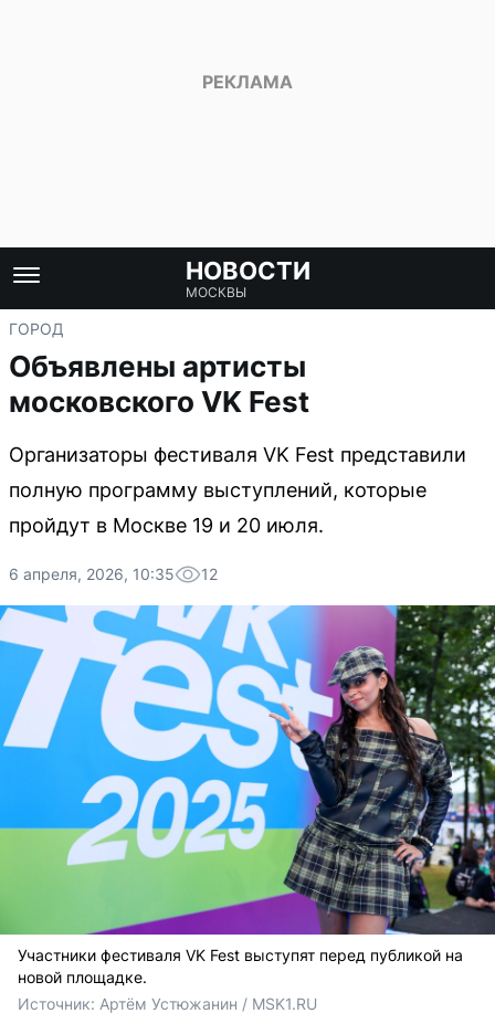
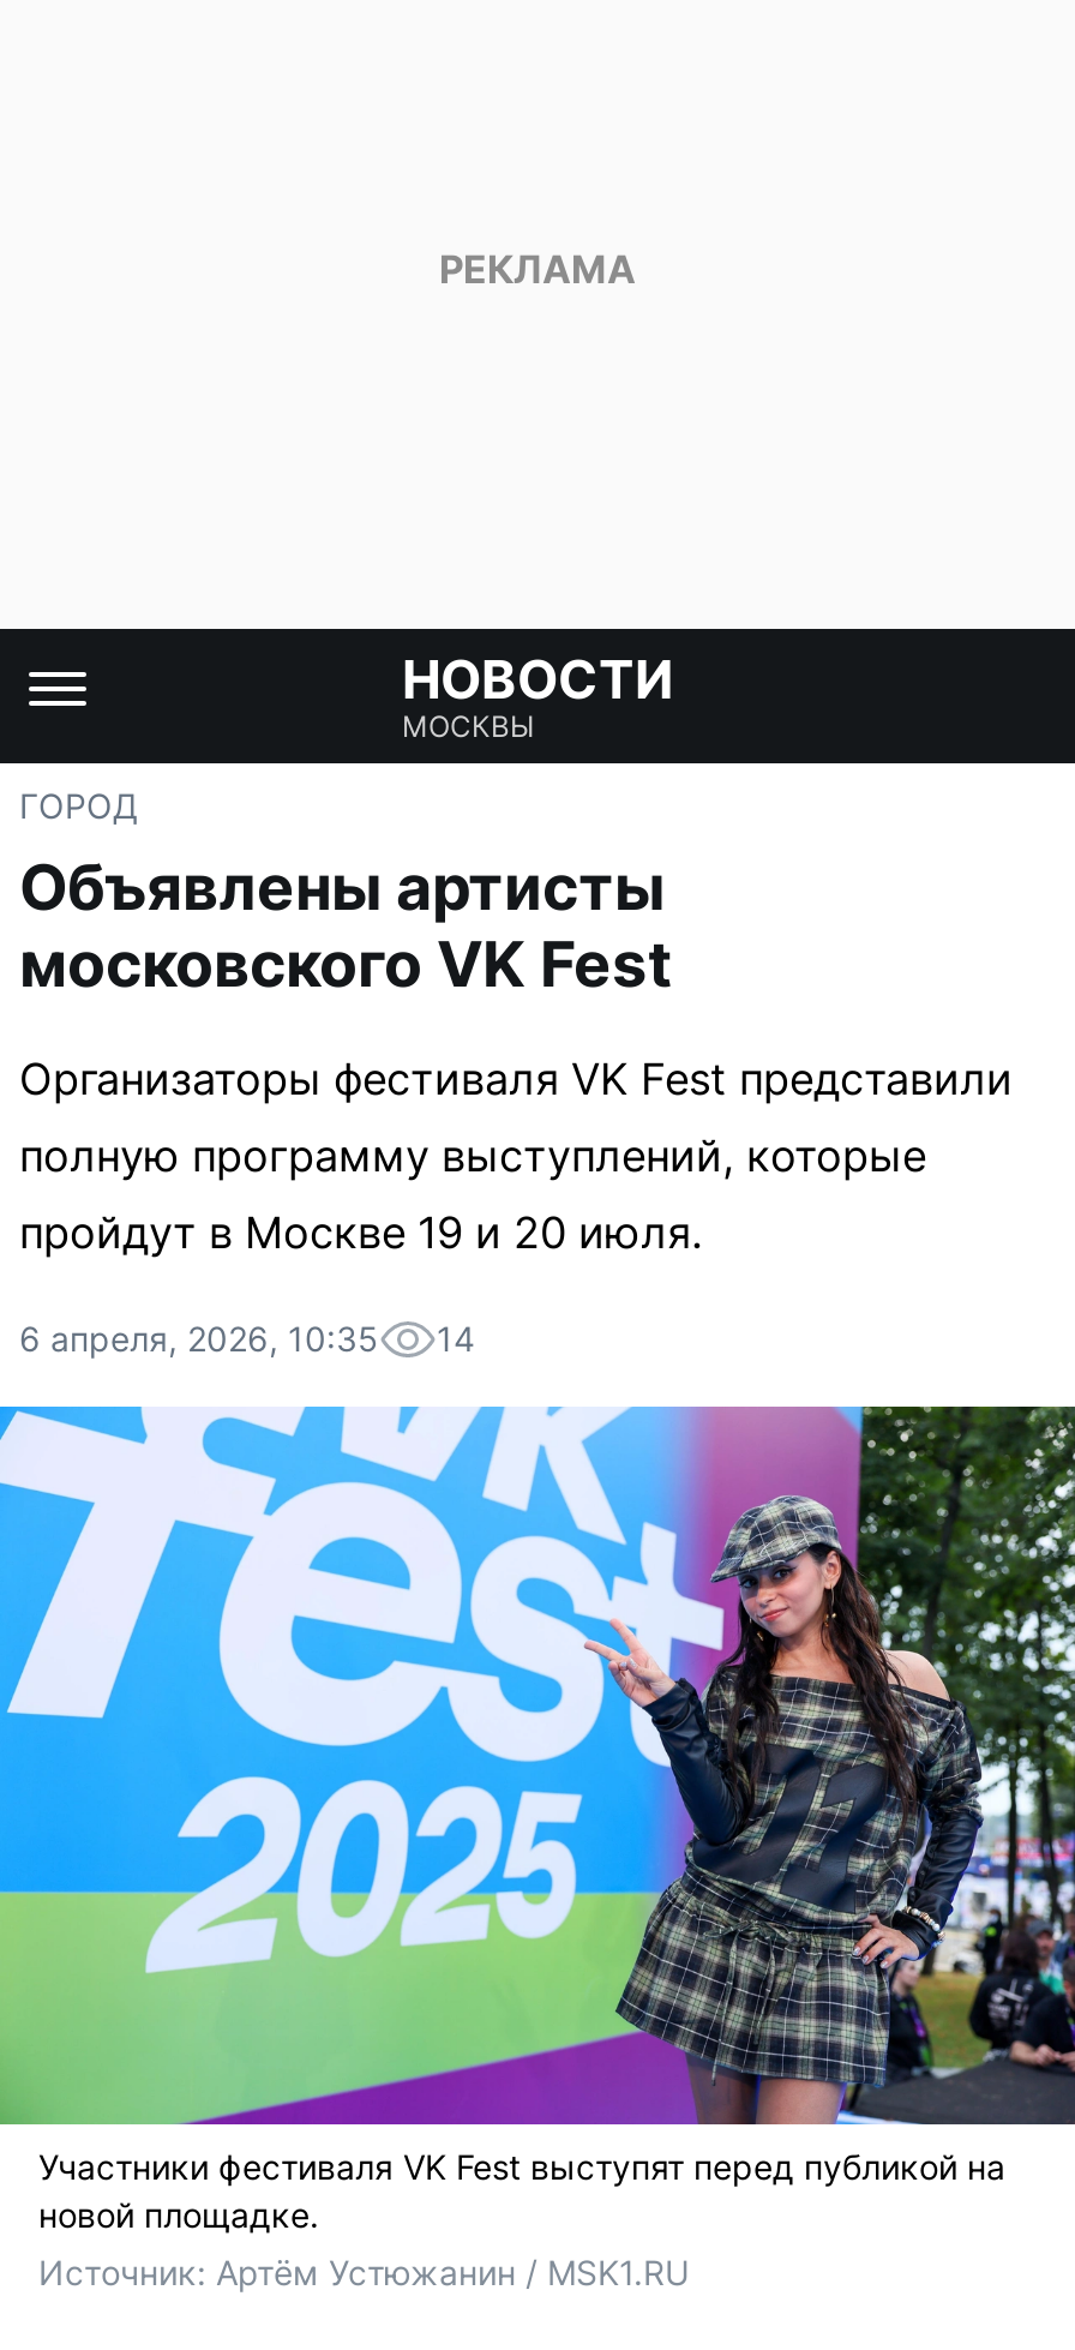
[9,564,218,583] 6 апреля, 2026, 10:35 12 -> [19,1318,475,1359] 6 апреля, 2026, 10:35 14

